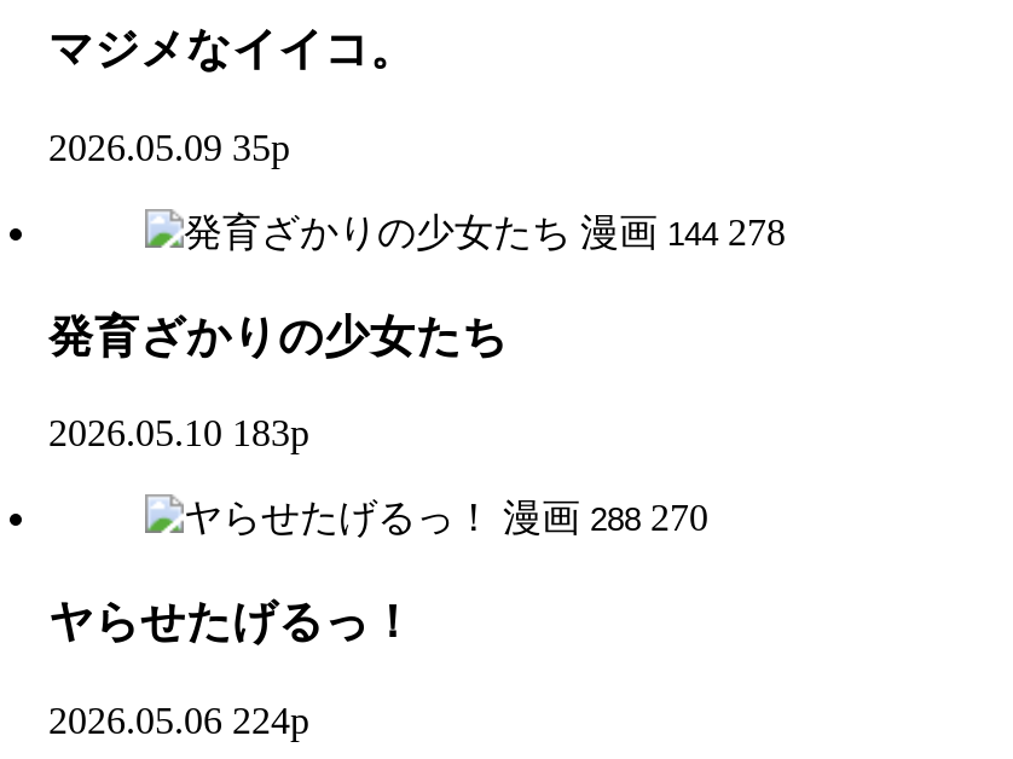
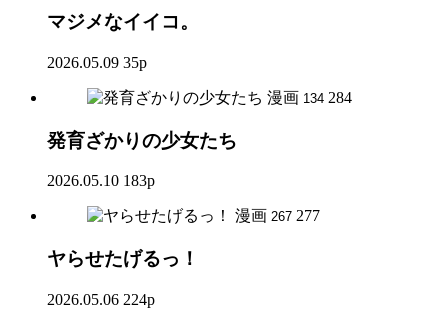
[580,211,786,252] 漫画 144 278 -> [267,89,352,106] 漫画 134 284
[503,497,708,538] 漫画 288 270 -> [235,207,320,224] 漫画 267 277

